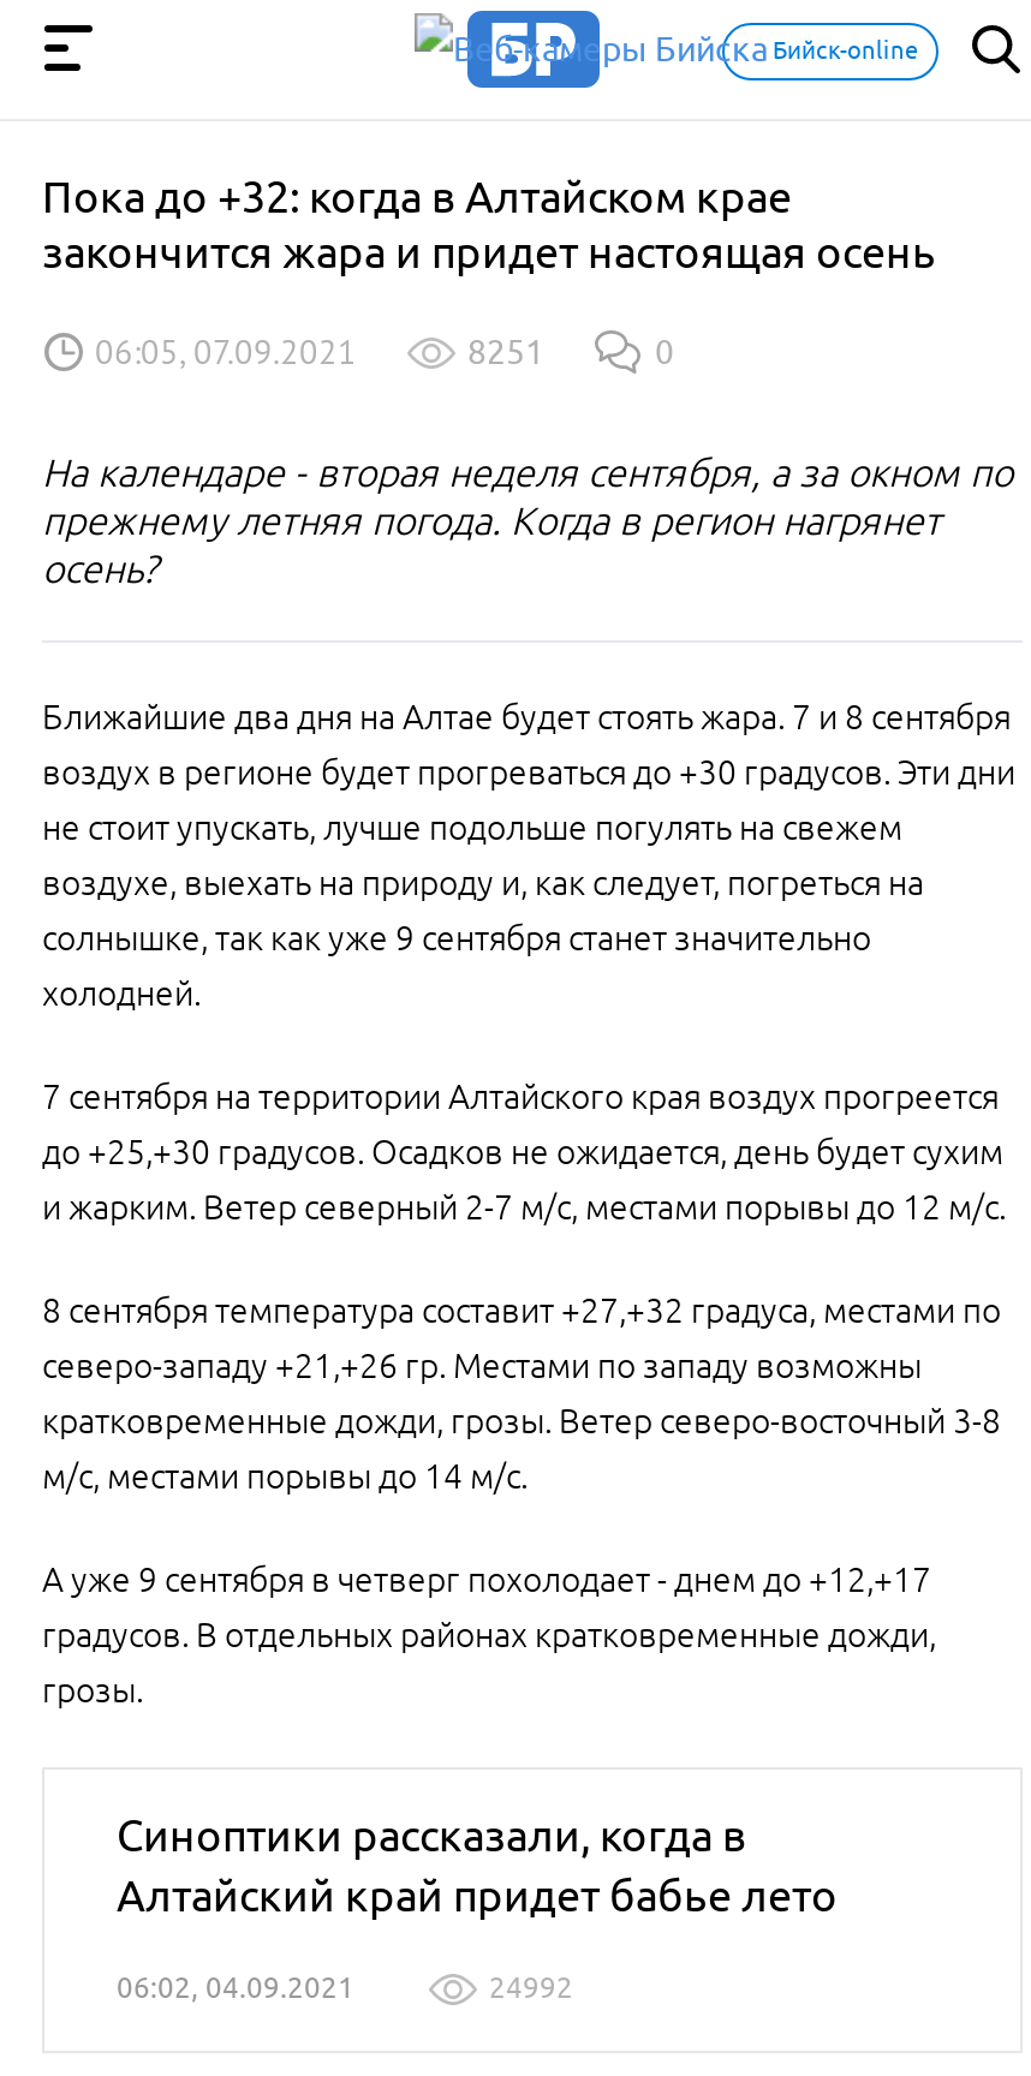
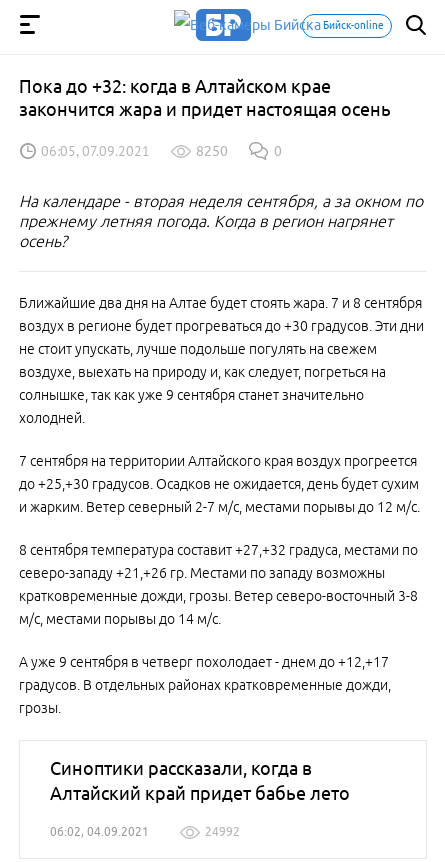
[467,333,544,371] 8251 -> [196,143,228,159] 8250

